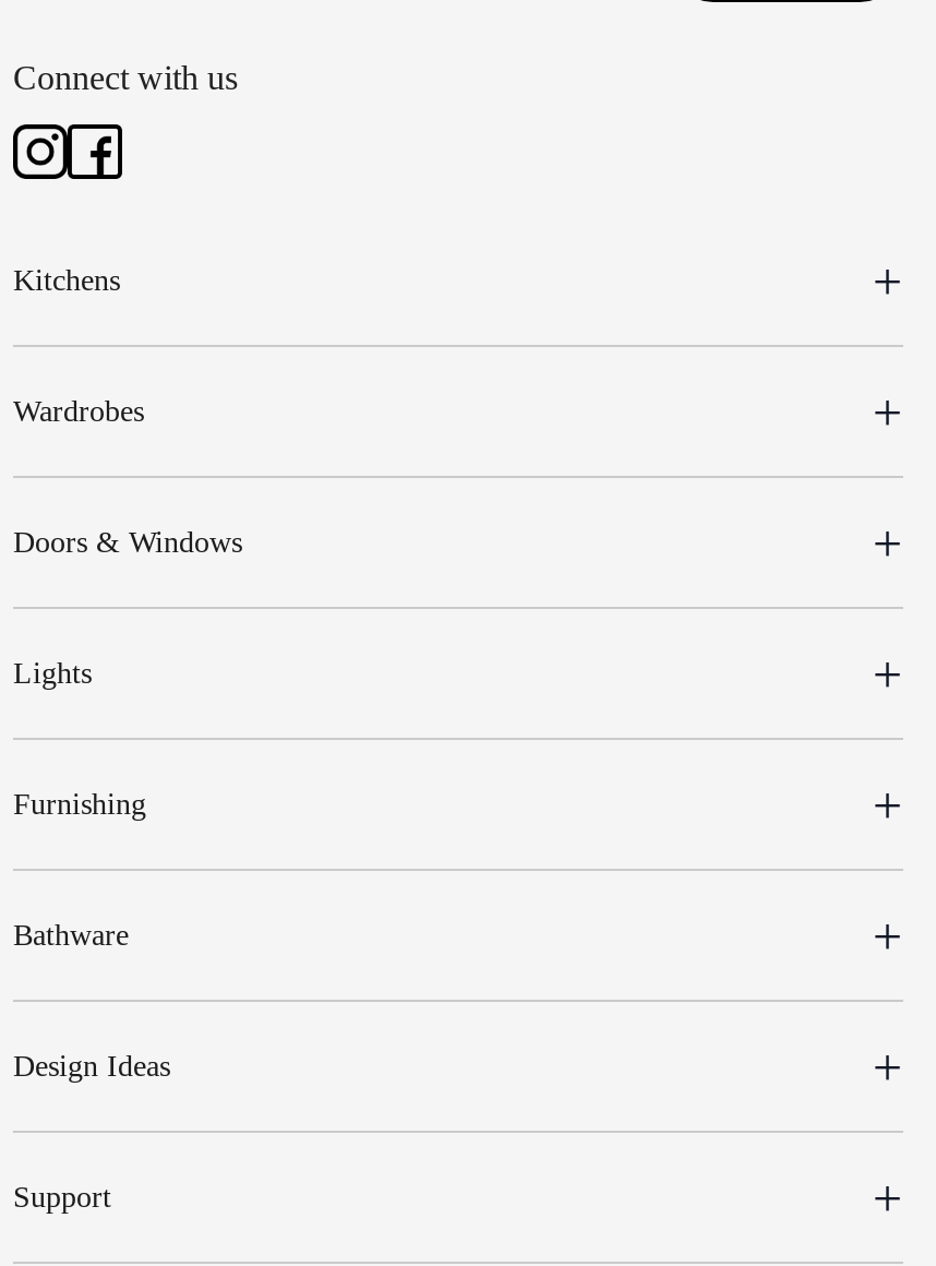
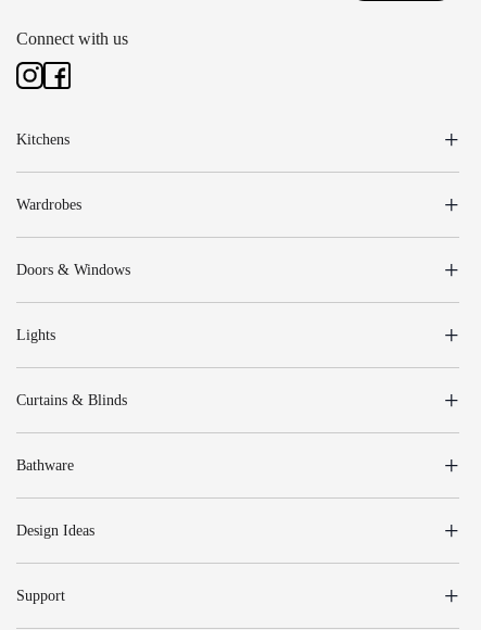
[13,788,146,821] Furnishing -> [16,392,127,408] Curtains & Blinds

